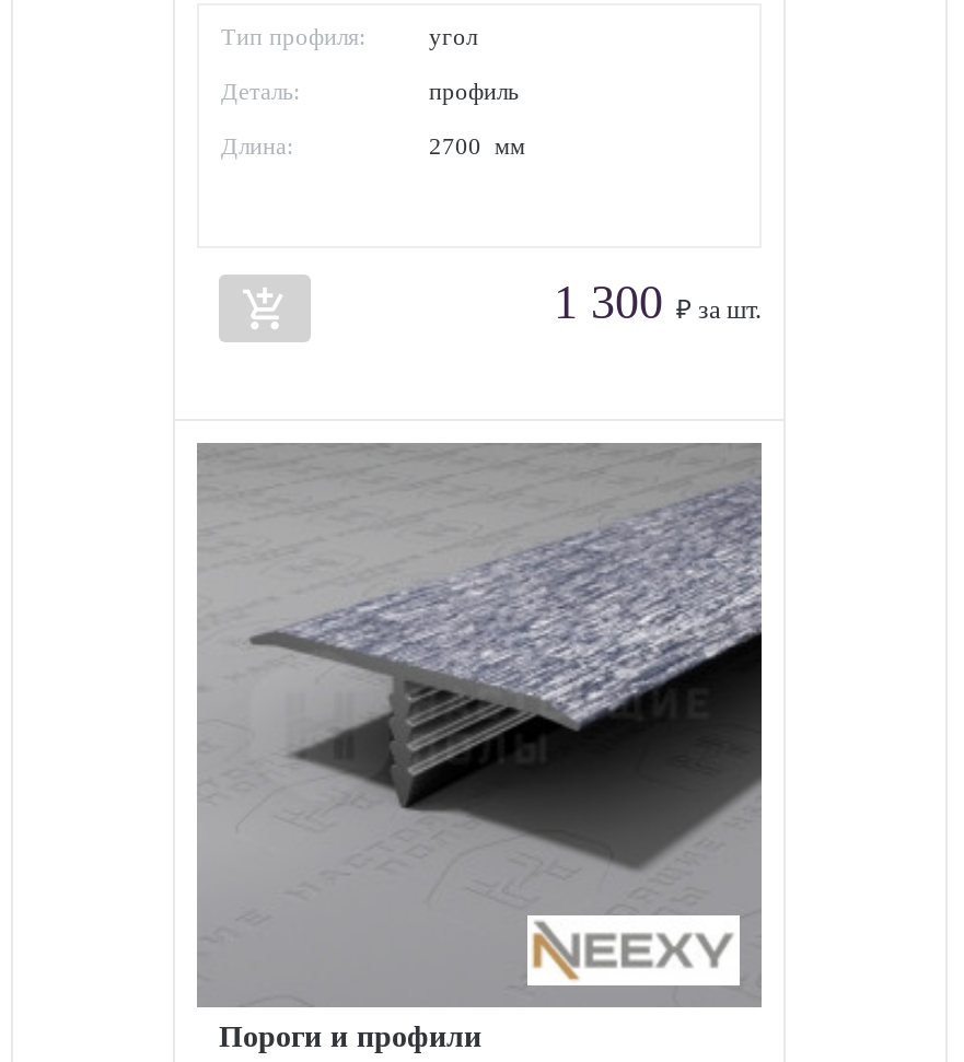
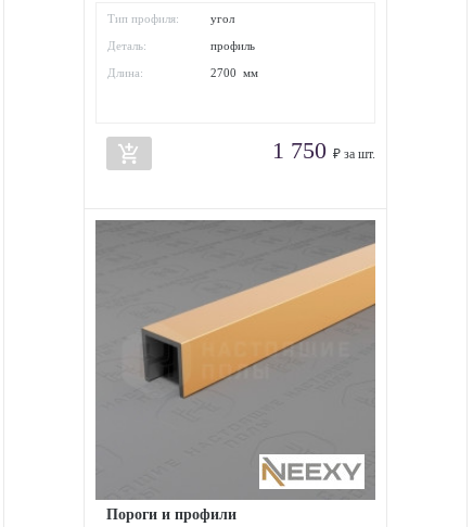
[554,275,762,329] 1 300 ₽ за шт. -> [272,137,375,164] 1 750 ₽ за шт.
[201,450,764,870] [image] -> [97,221,376,466] [image]

